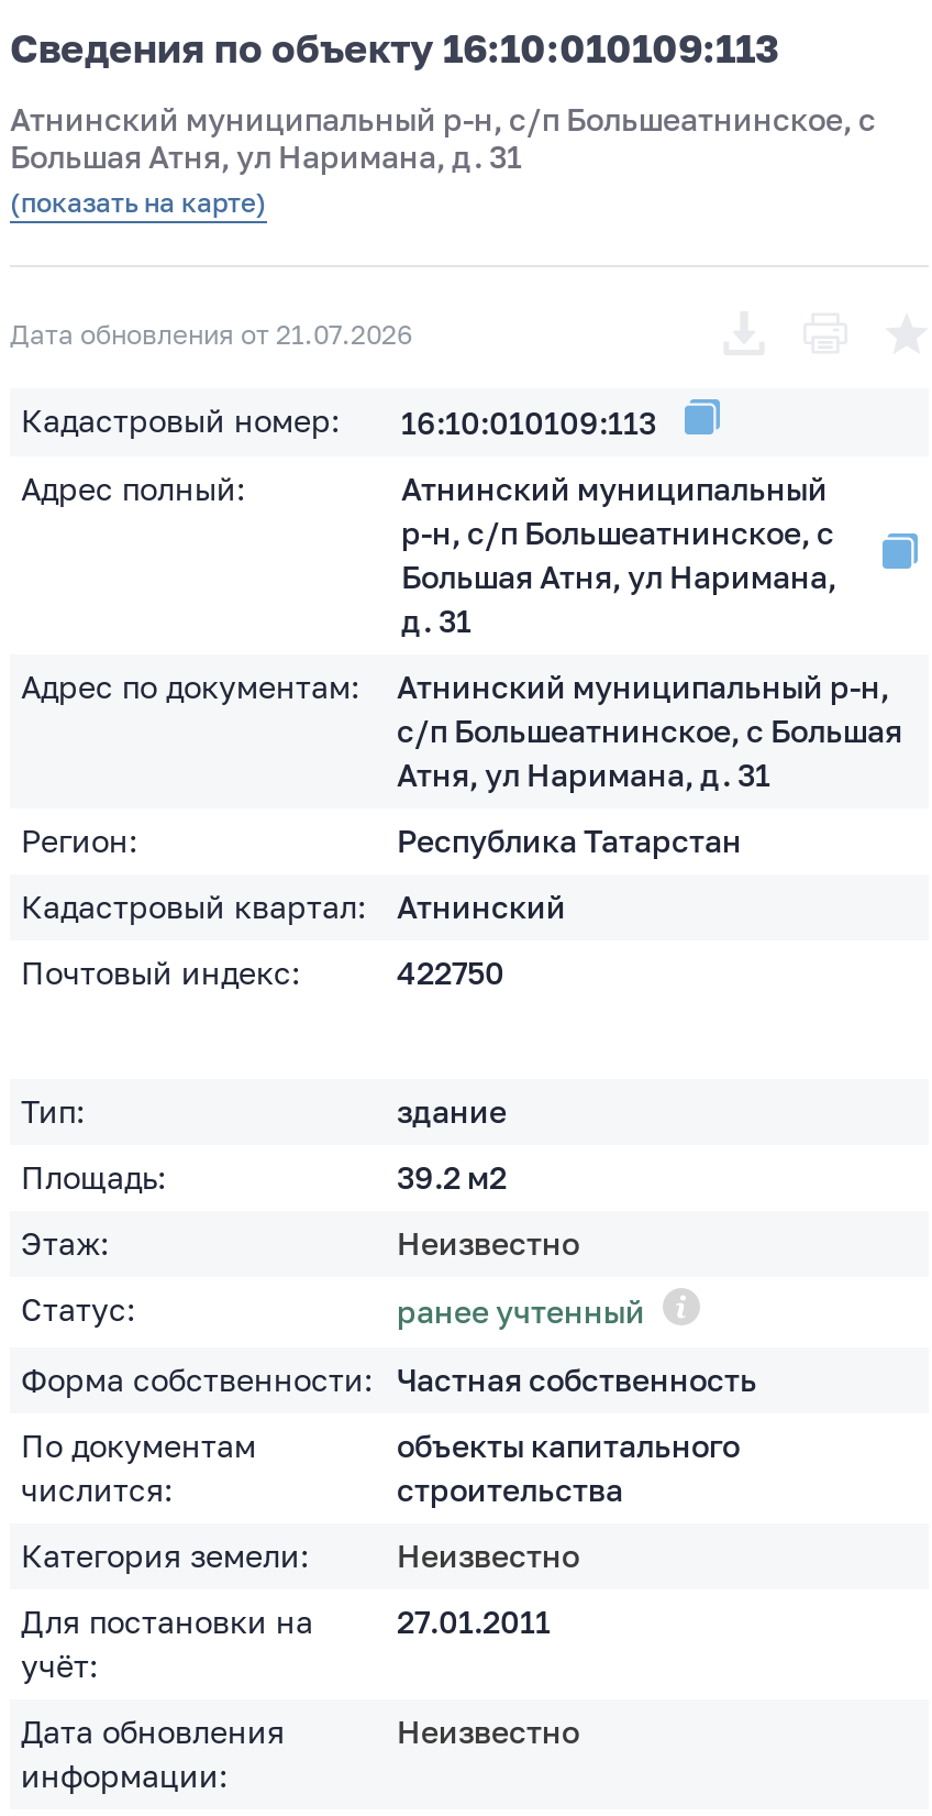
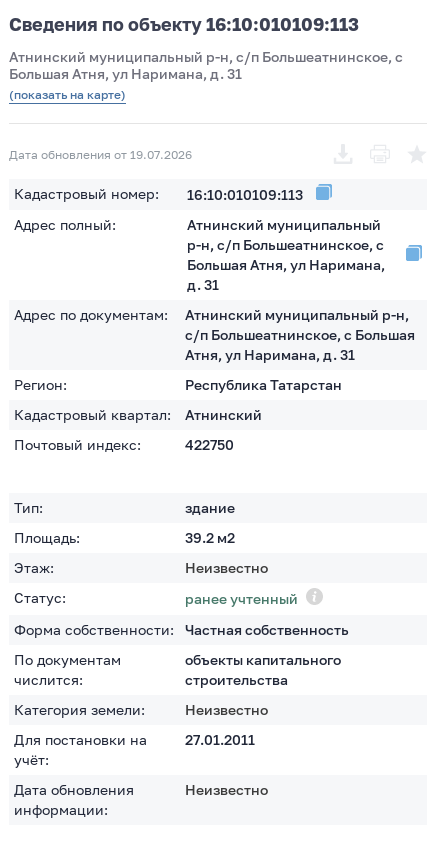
[10,317,412,350] Дата обновления от 21.07.2026 -> [9,146,192,161] Дата обновления от 19.07.2026

